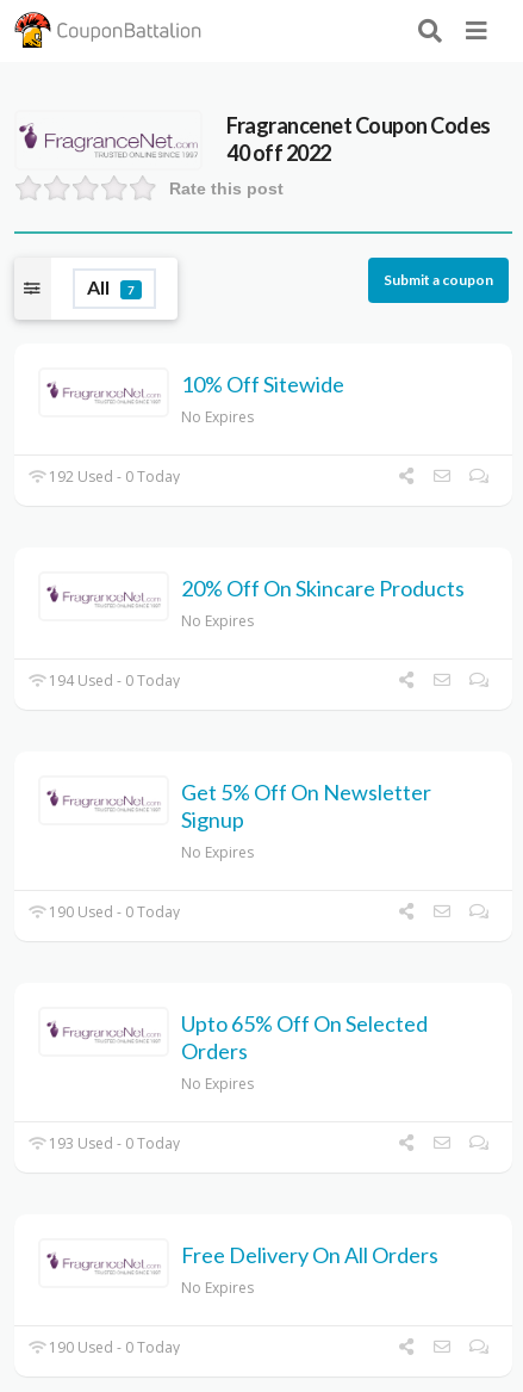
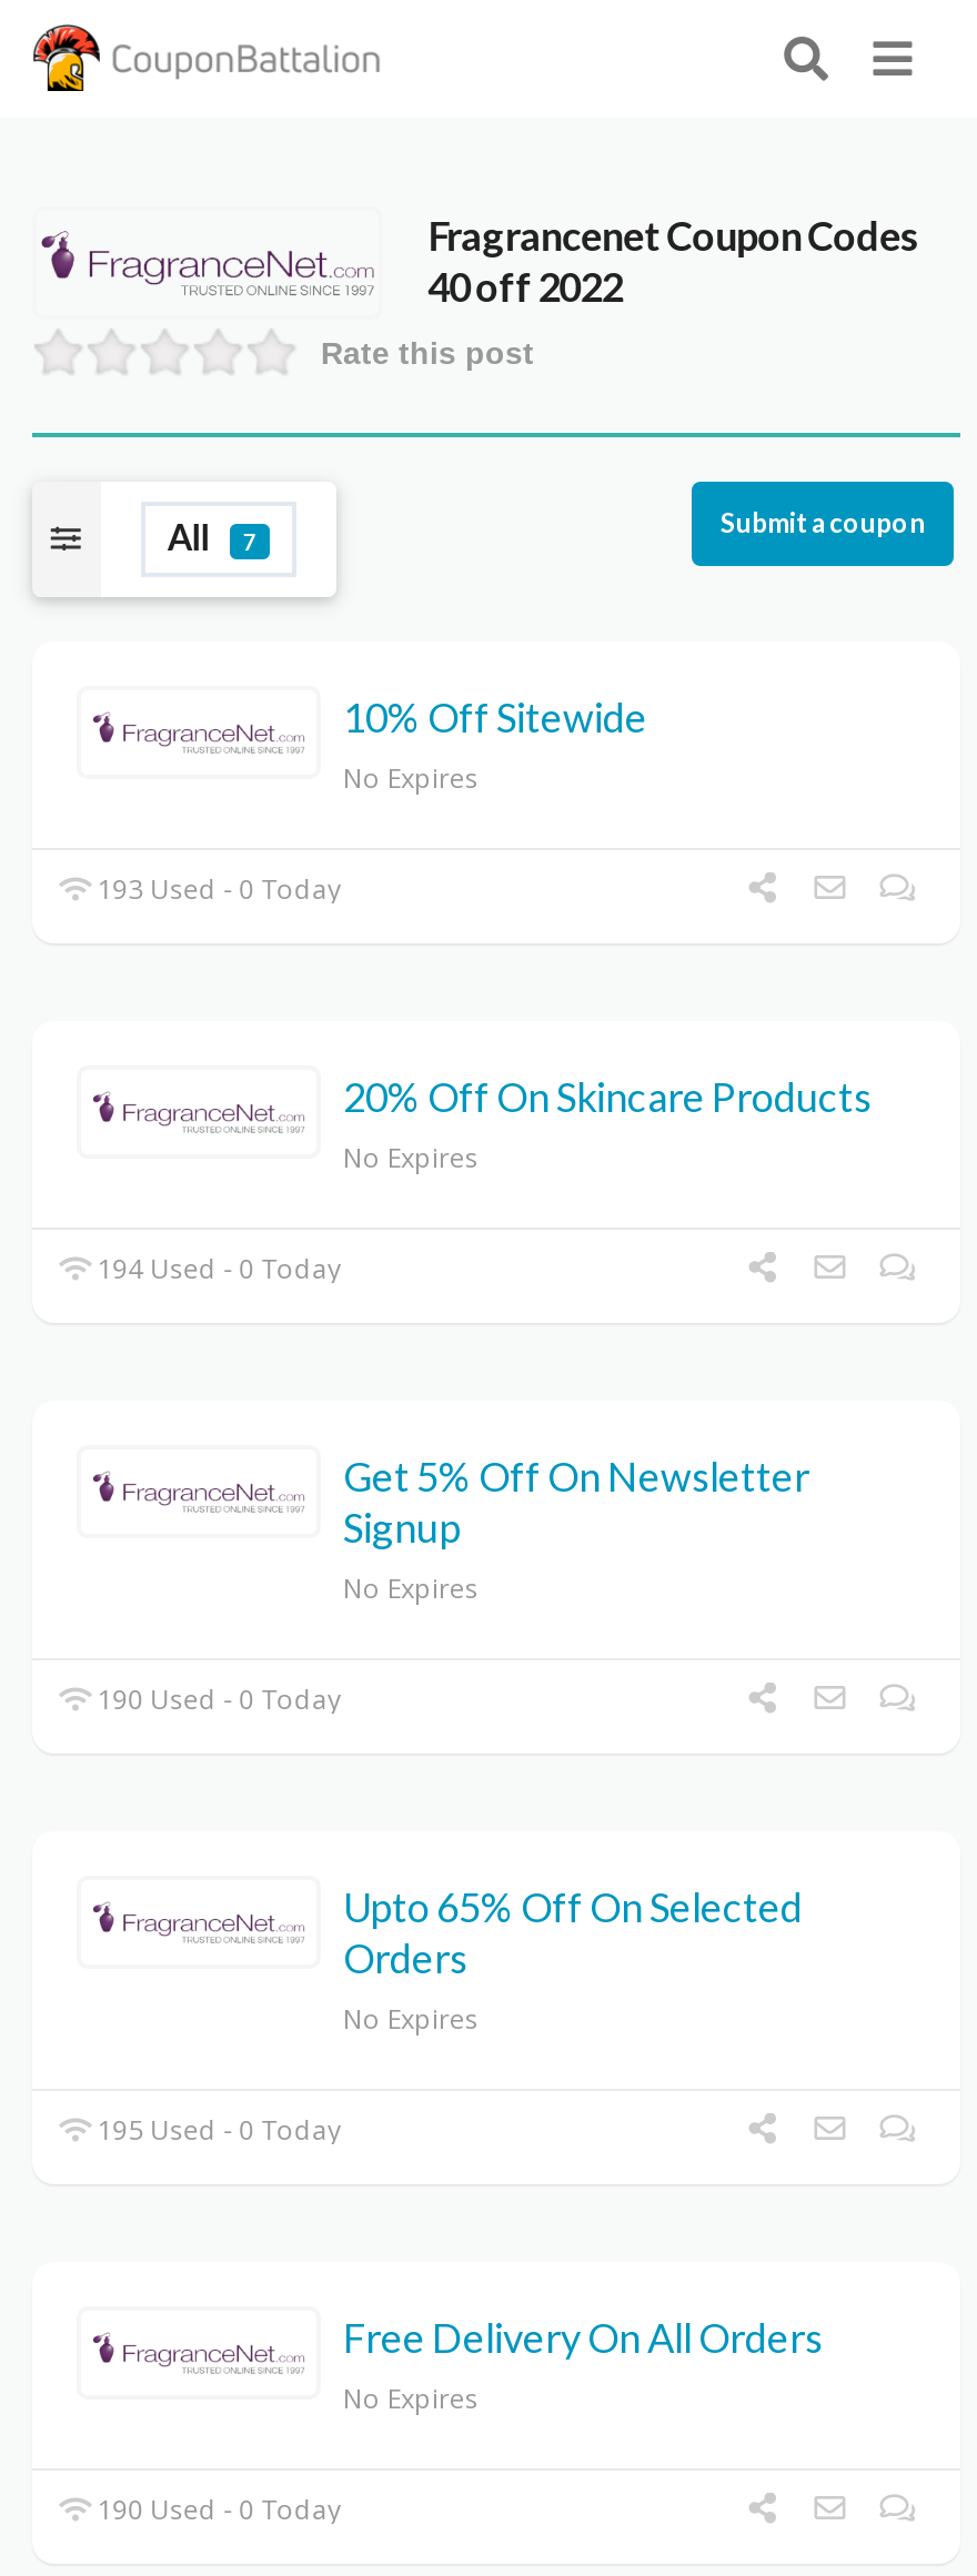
[46,467,180,487] 192 Used - 0 Today -> [90,871,341,909] 193 Used - 0 Today
[46,1134,180,1154] 193 Used - 0 Today -> [90,2112,341,2149] 195 Used - 0 Today

